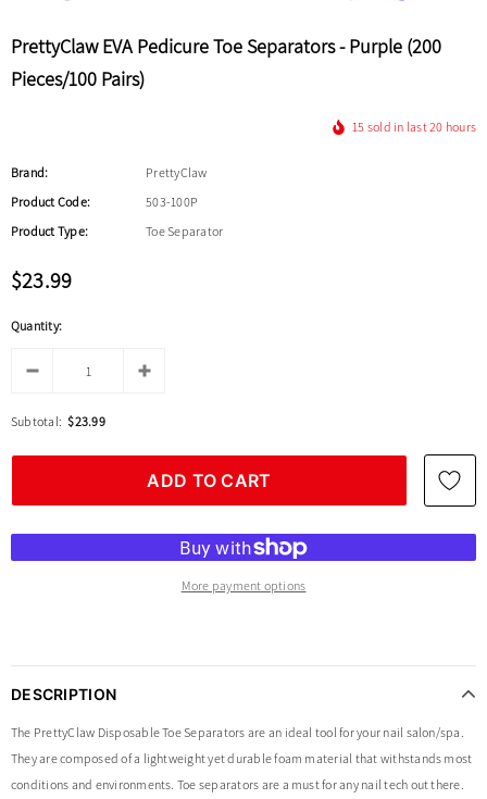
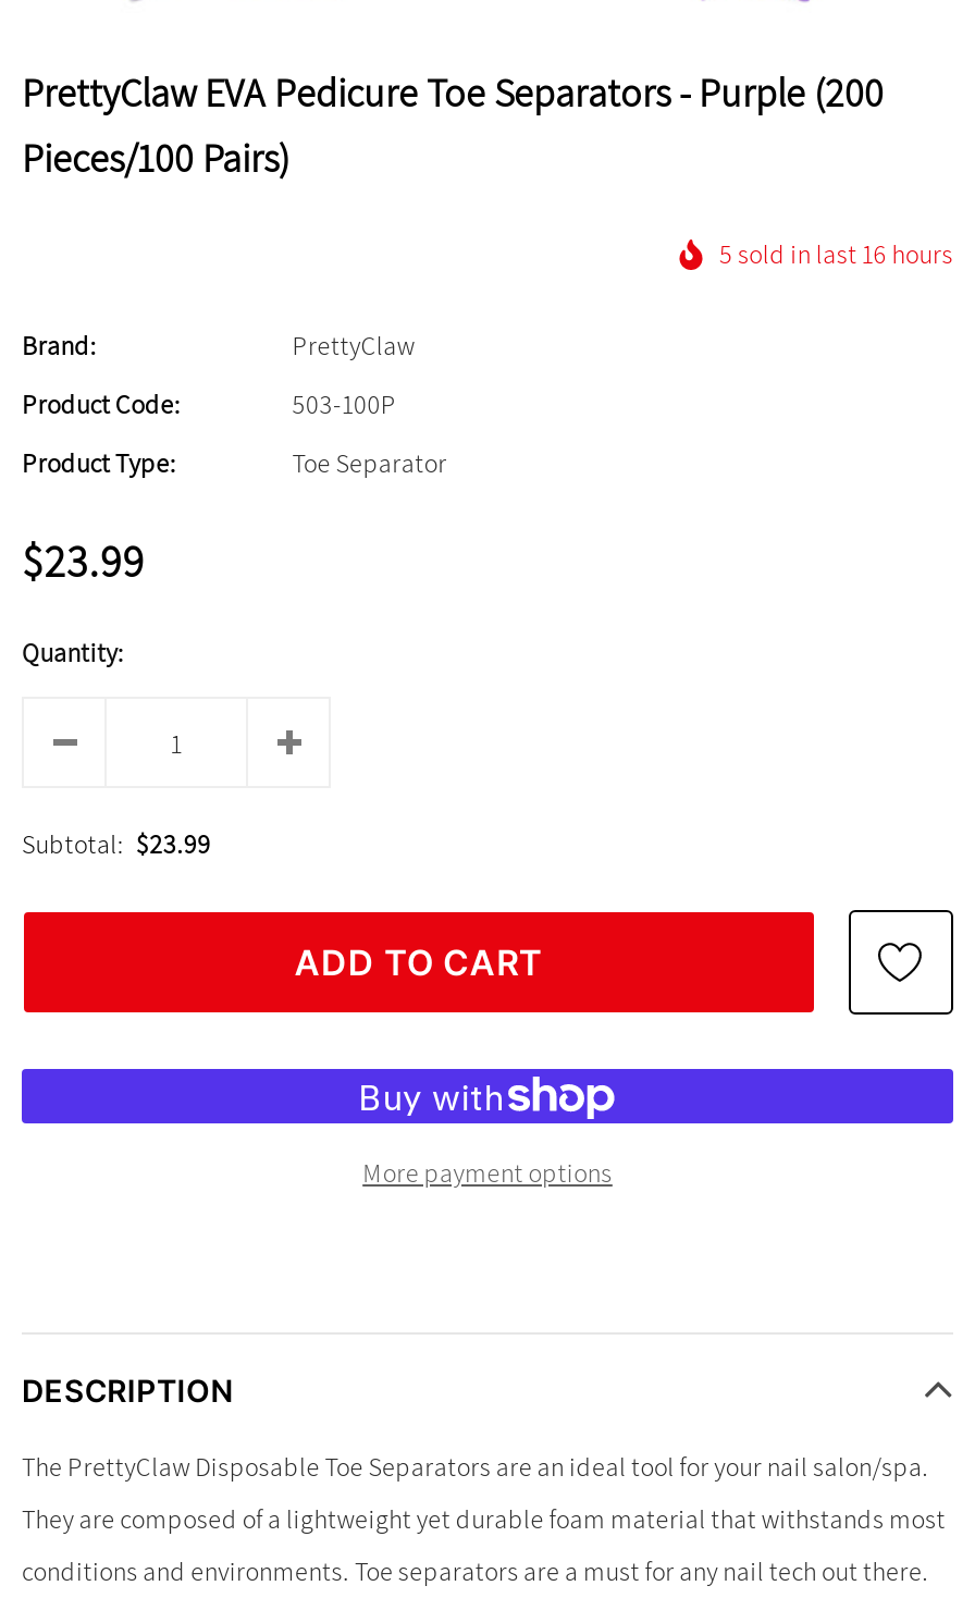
[352,118,476,135] 15 sold in last 20 hours -> [719,237,953,270] 5 sold in last 16 hours

